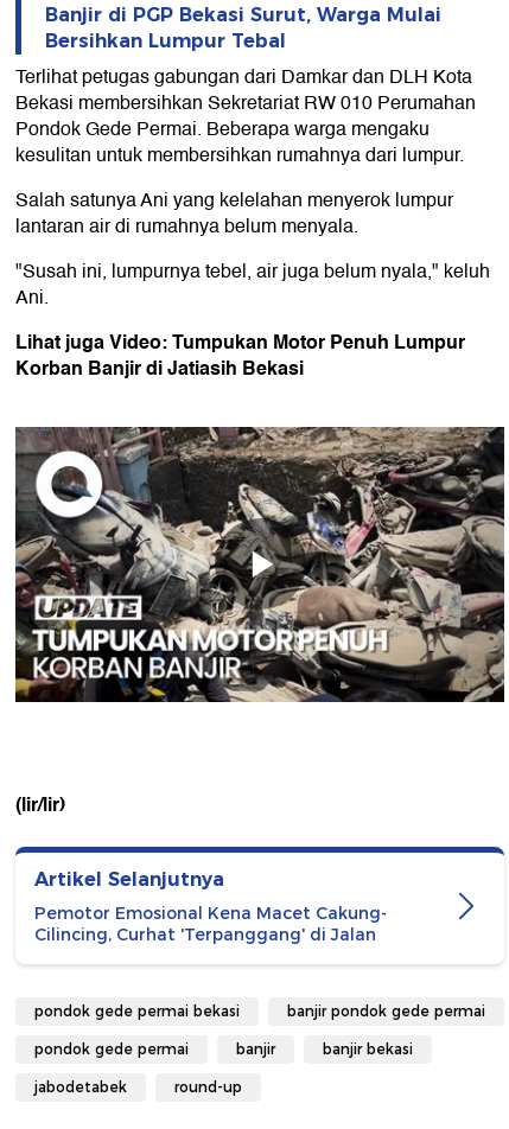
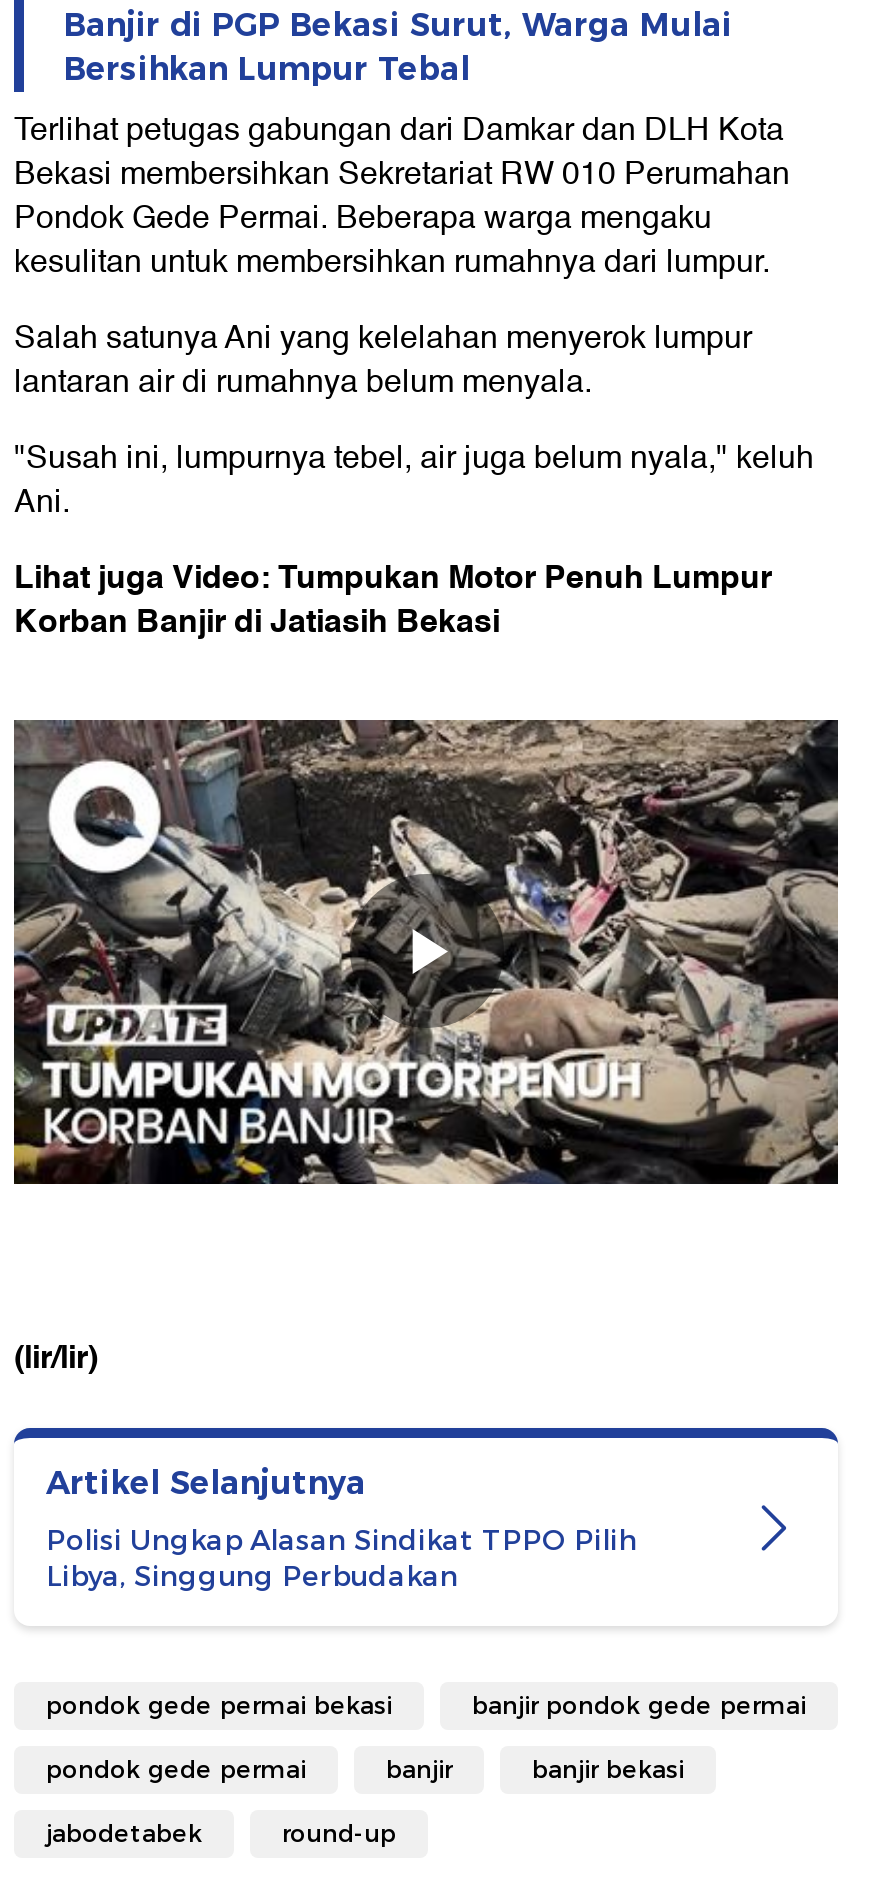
[34,903,387,945] Pemotor Emosional Kena Macet Cakung- | Cilincing, Curhat 'Terpanggang' di Jalan -> [46,1522,636,1594] Polisi Ungkap Alasan Sindikat TPPO Pilih | Libya, Singgung Perbudakan

